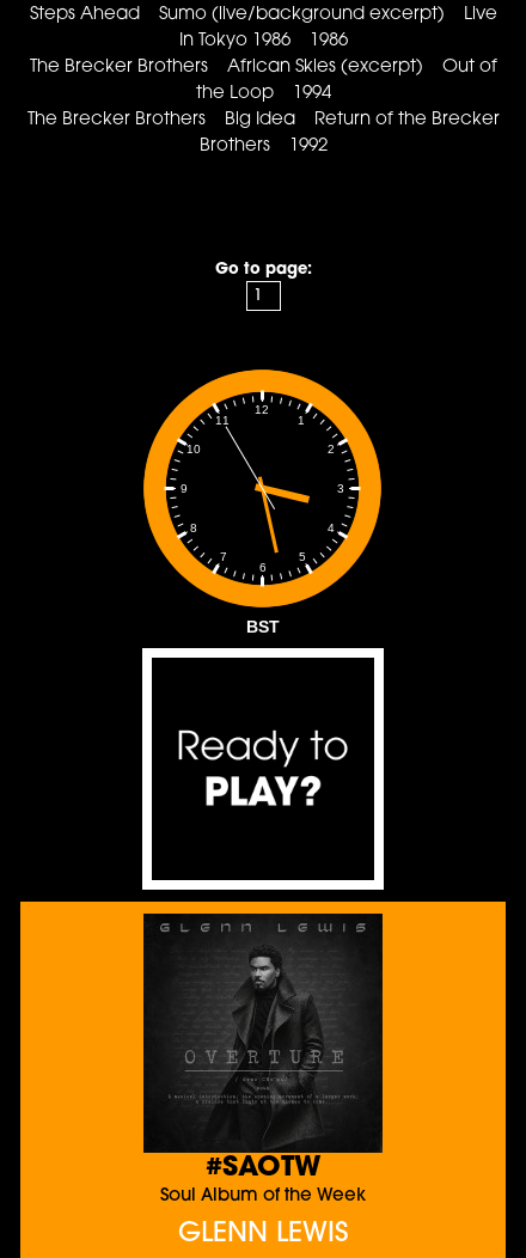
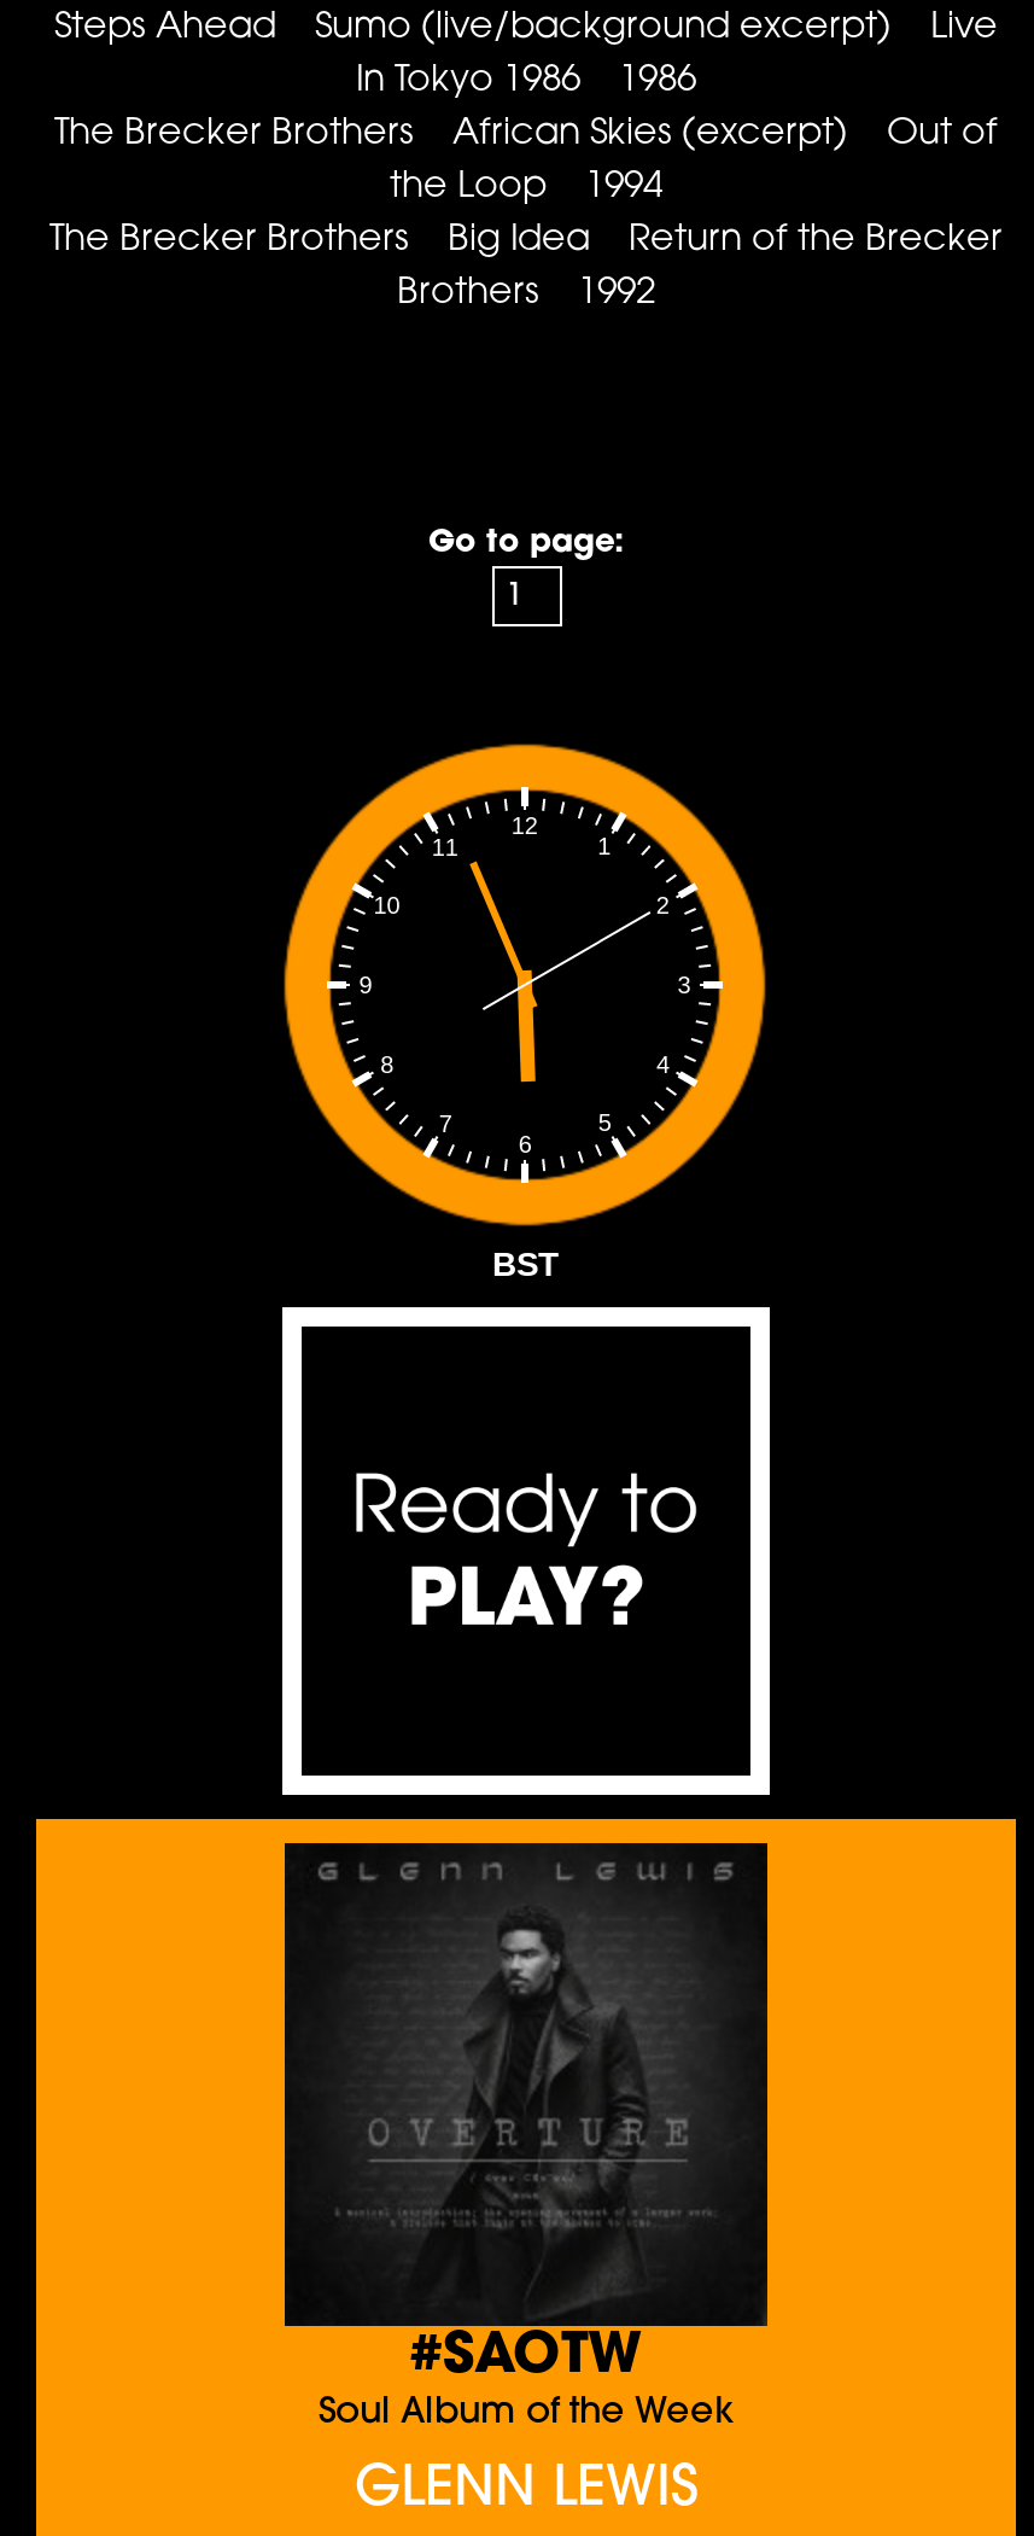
[226,428,323,554] [image] -> [456,861,647,1114] [image]

